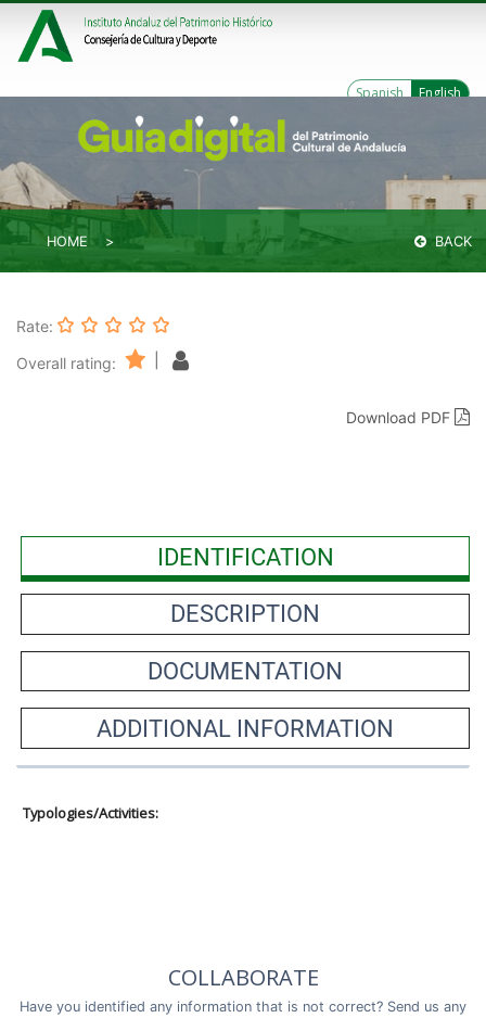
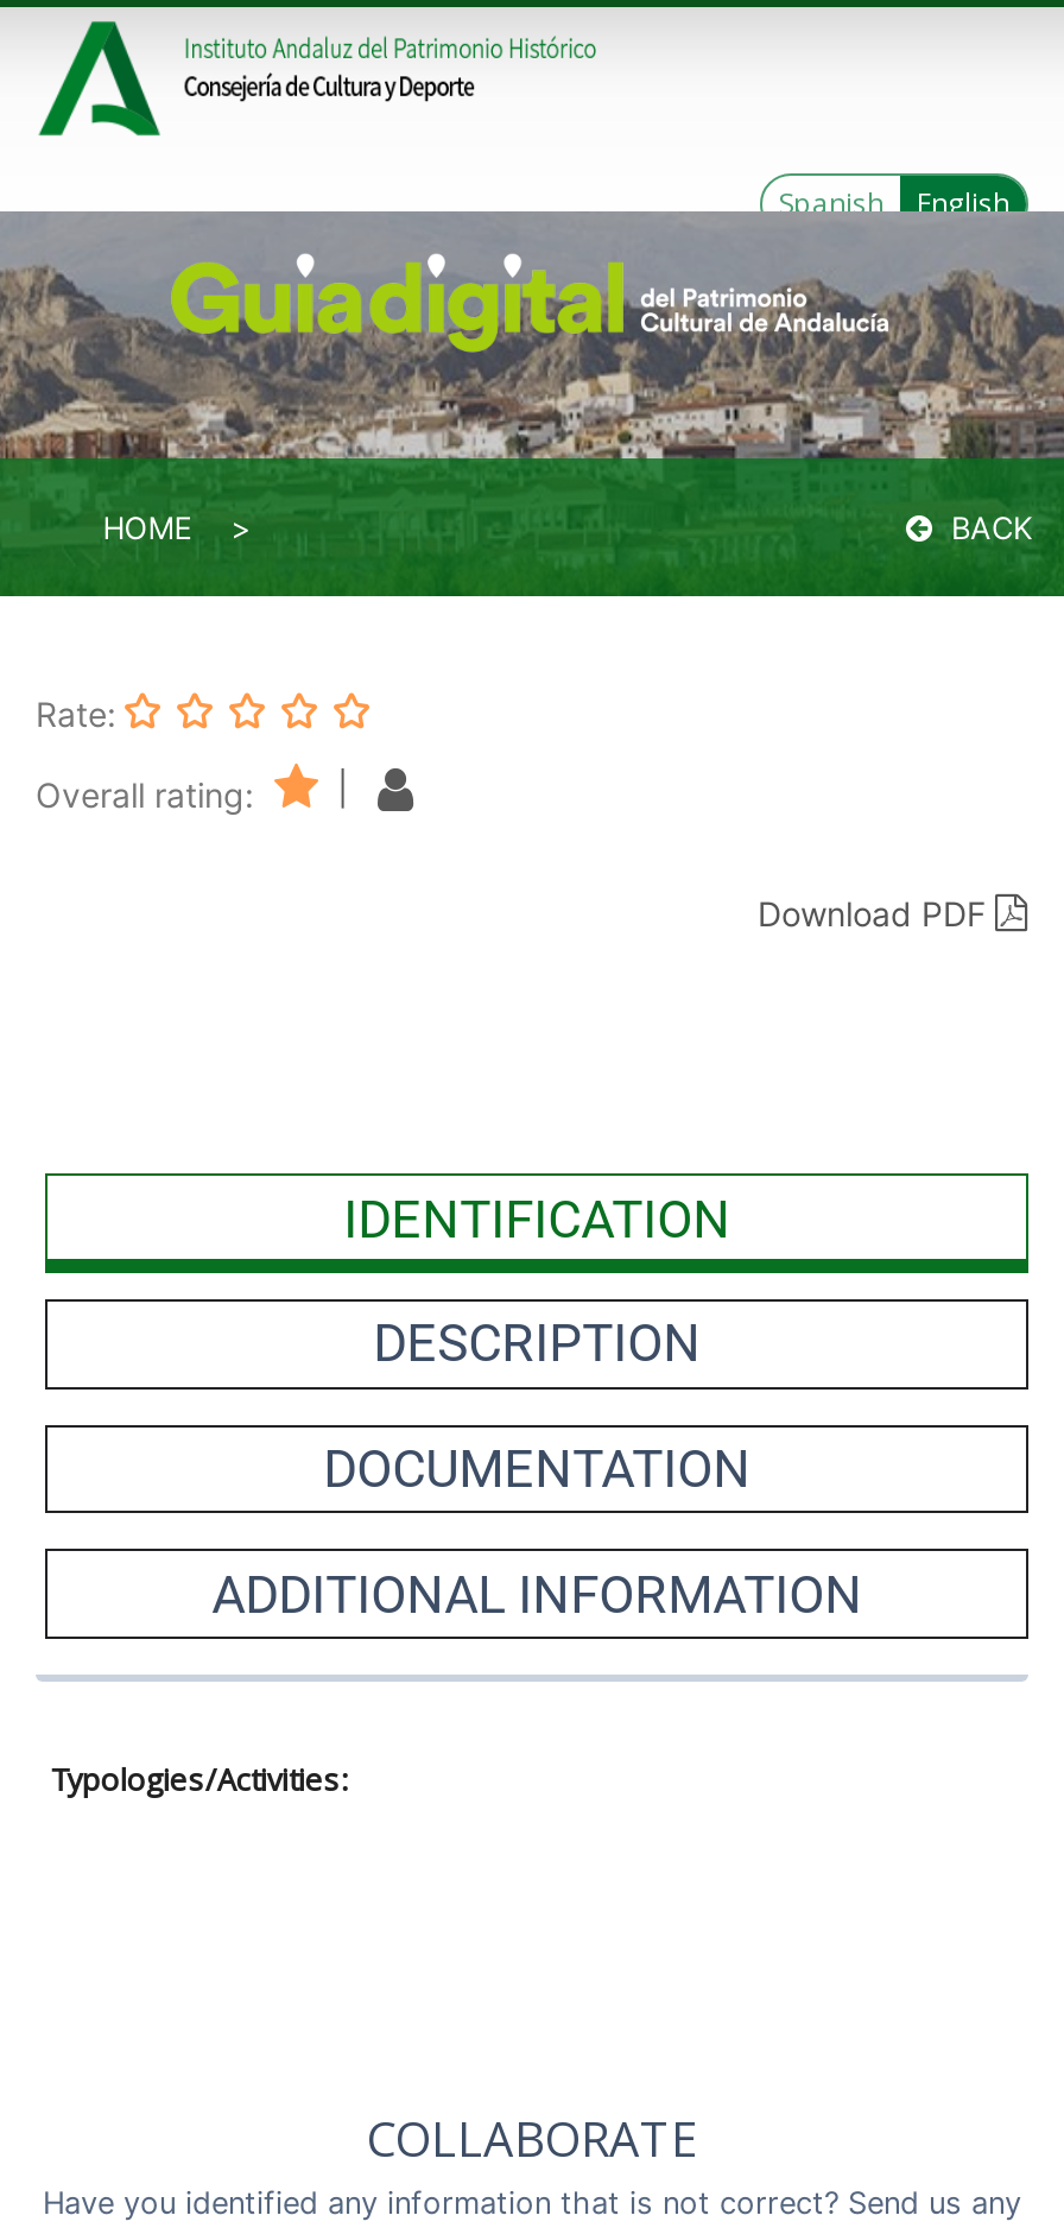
[3,98,483,212] [image] -> [7,216,1057,489] [image]

